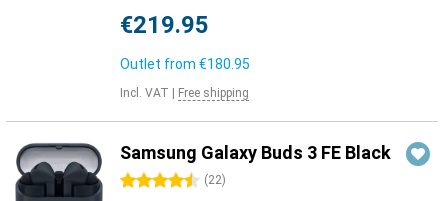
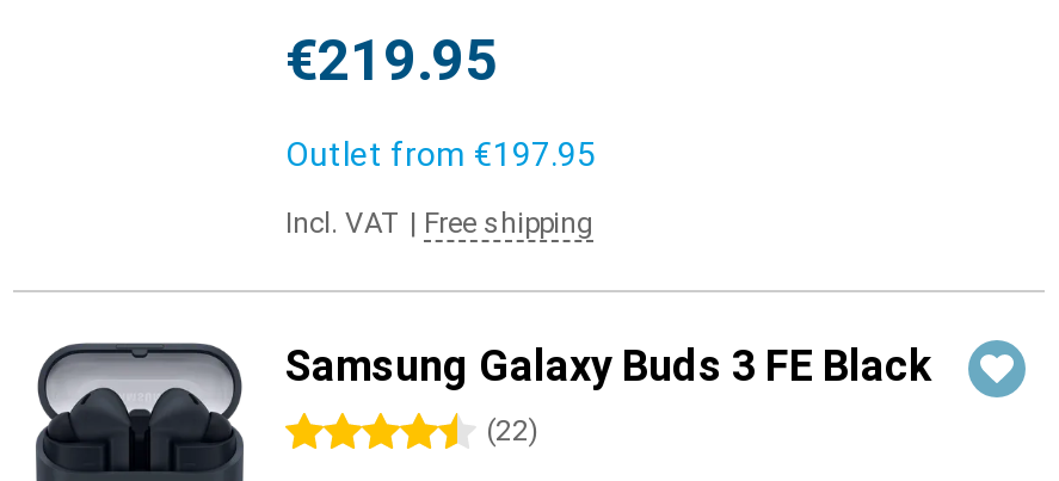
[120,56,250,72] Outlet from €180.95 -> [285,135,596,173] Outlet from €197.95

